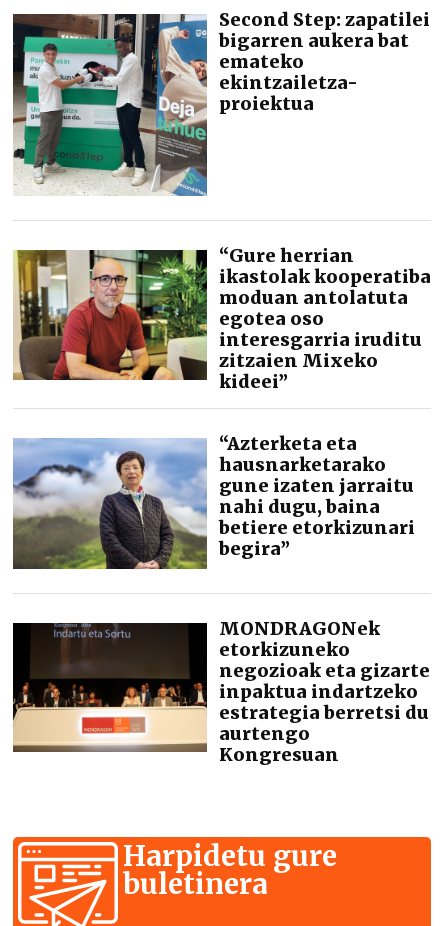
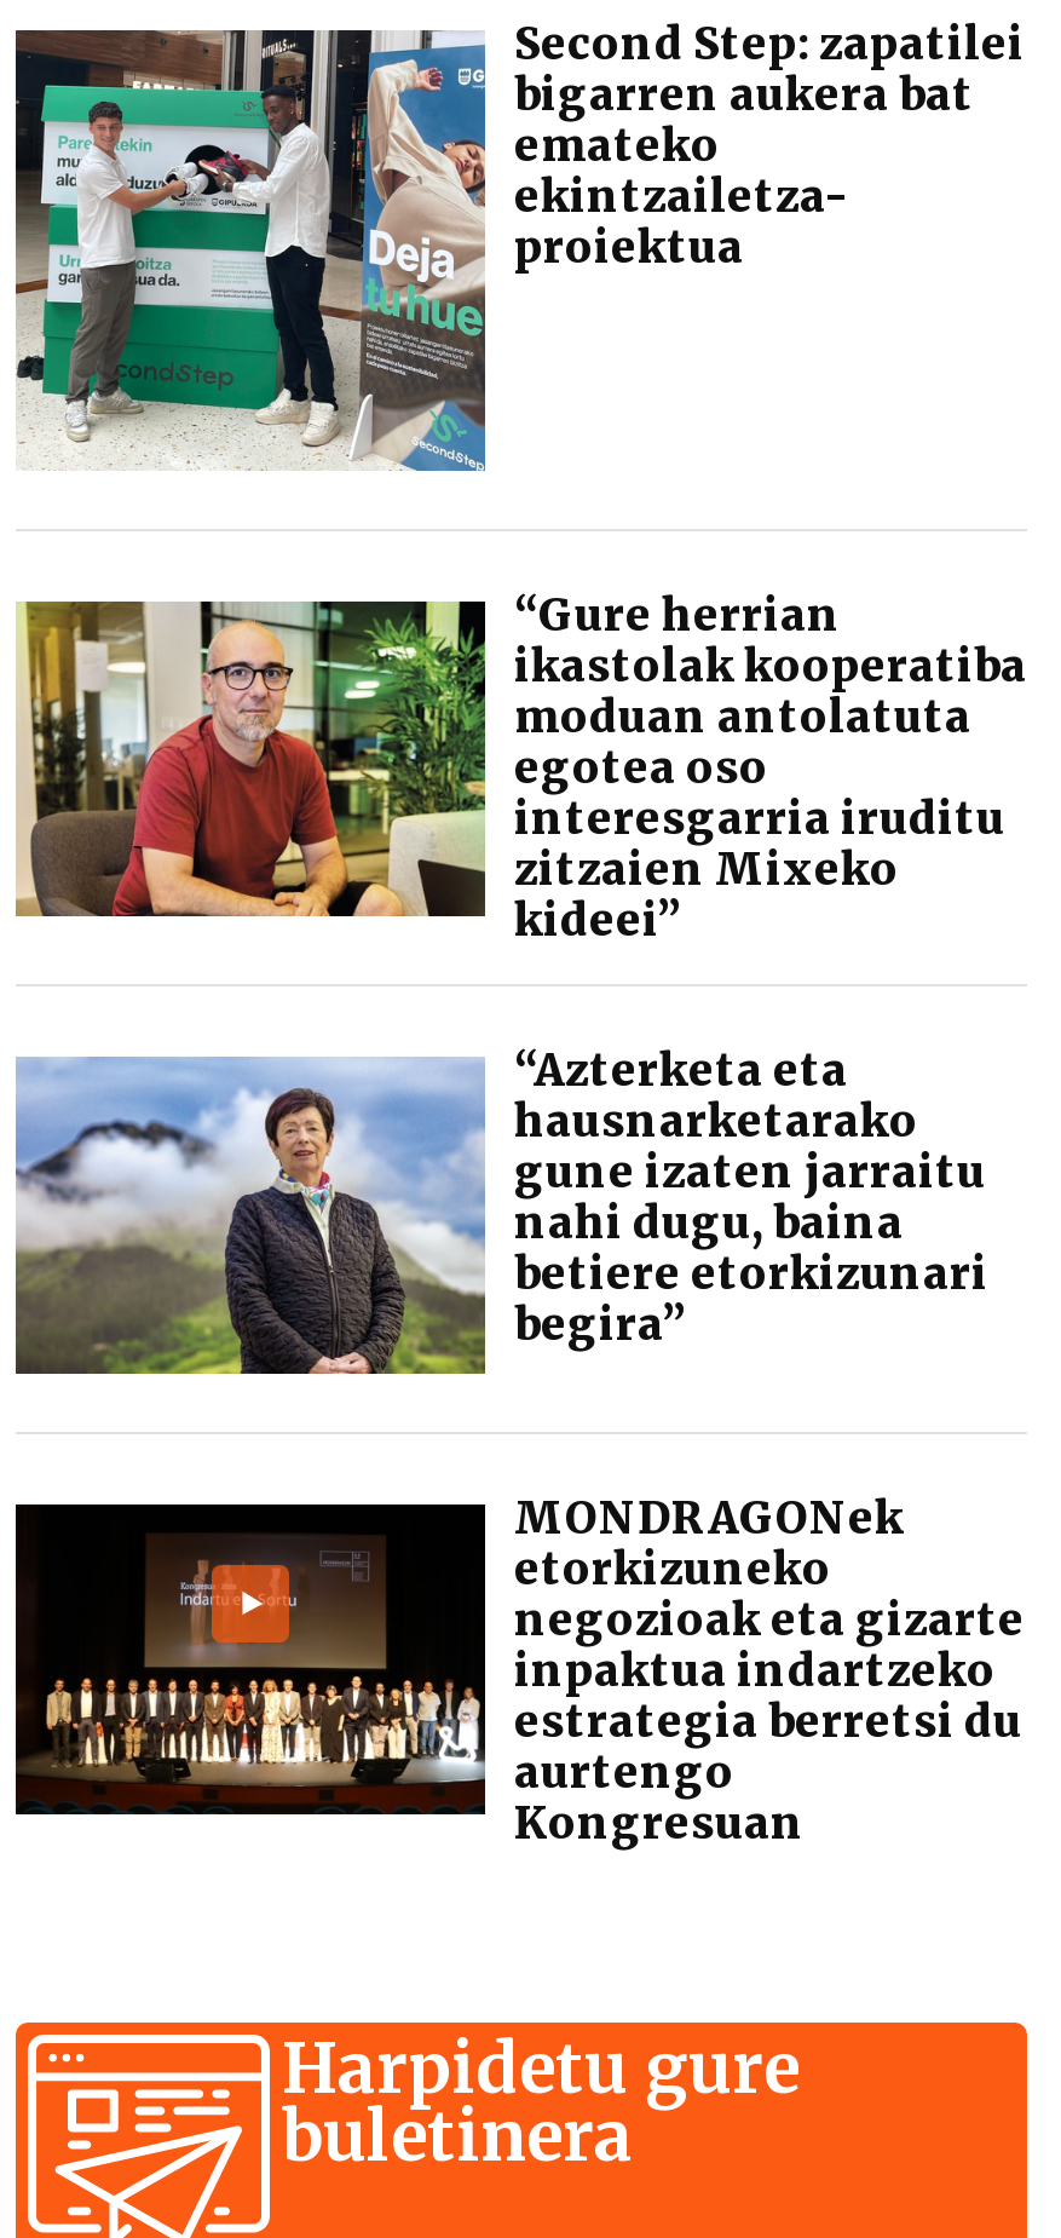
[12,623,208,753] [image] -> [13,1505,488,1817] [image]

